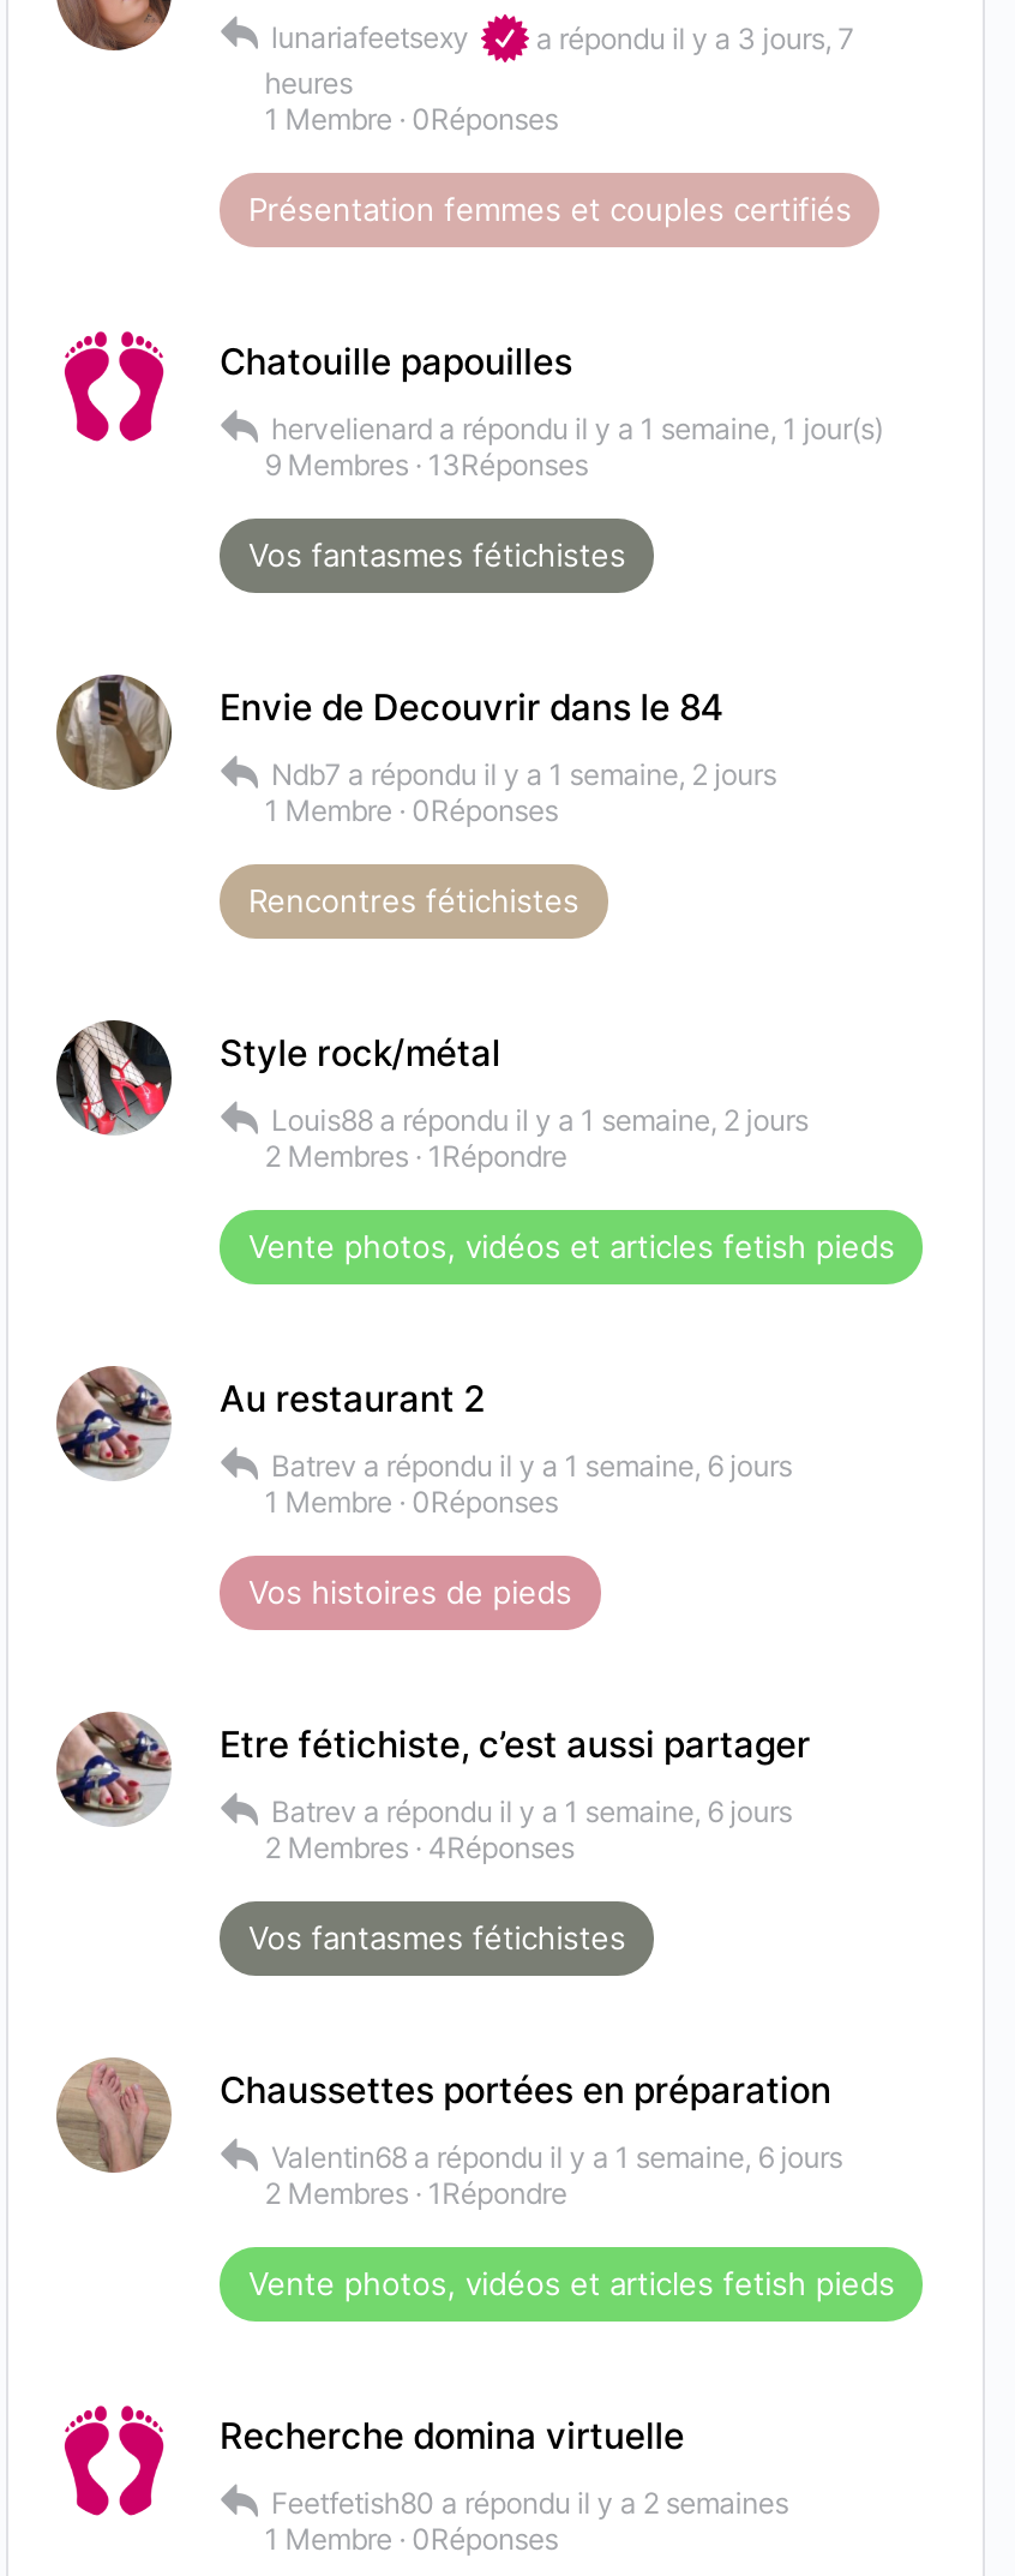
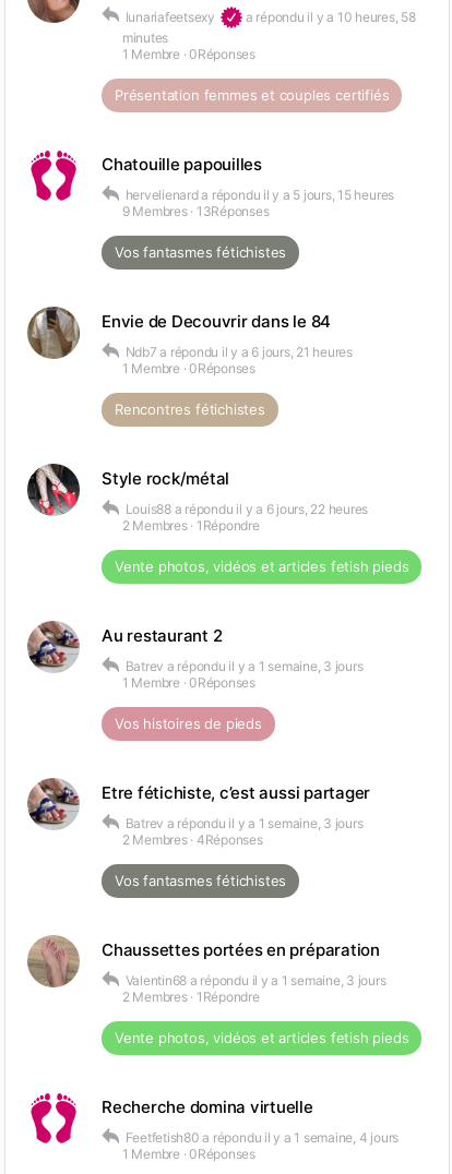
[265,19,854,100] a répondu il y a 3 jours, 7 | heures -> [122,9,416,46] a répondu il y a 10 heures, 58 | minutes
[271,410,883,446] hervelienard a répondu il y a 1 semaine, 1 jour(s) -> [125,186,394,203] hervelienard a répondu il y a 5 jours, 15 heures
[271,756,776,792] Ndb7 a répondu il y a 1 semaine, 2 jours -> [125,343,353,360] Ndb7 a répondu il y a 6 jours, 21 heures
[271,1101,808,1137] Louis88 a répondu il y a 1 semaine, 2 jours -> [125,501,368,517] Louis88 a répondu il y a 6 jours, 22 heures
[271,1447,792,1483] Batrev a répondu il y a 1 semaine, 6 jours -> [125,658,363,674] Batrev a répondu il y a 1 semaine, 3 jours
[271,1793,792,1829] Batrev a répondu il y a 1 semaine, 6 jours -> [125,815,363,831] Batrev a répondu il y a 1 semaine, 3 jours
[271,2139,842,2175] Valentin68 a répondu il y a 1 semaine, 6 jours -> [125,972,386,988] Valentin68 a répondu il y a 1 semaine, 3 jours
[271,2484,788,2520] Feetfetish80 a répondu il y a 2 semaines -> [125,1129,399,1145] Feetfetish80 a répondu il y a 1 semaine, 4 jours

